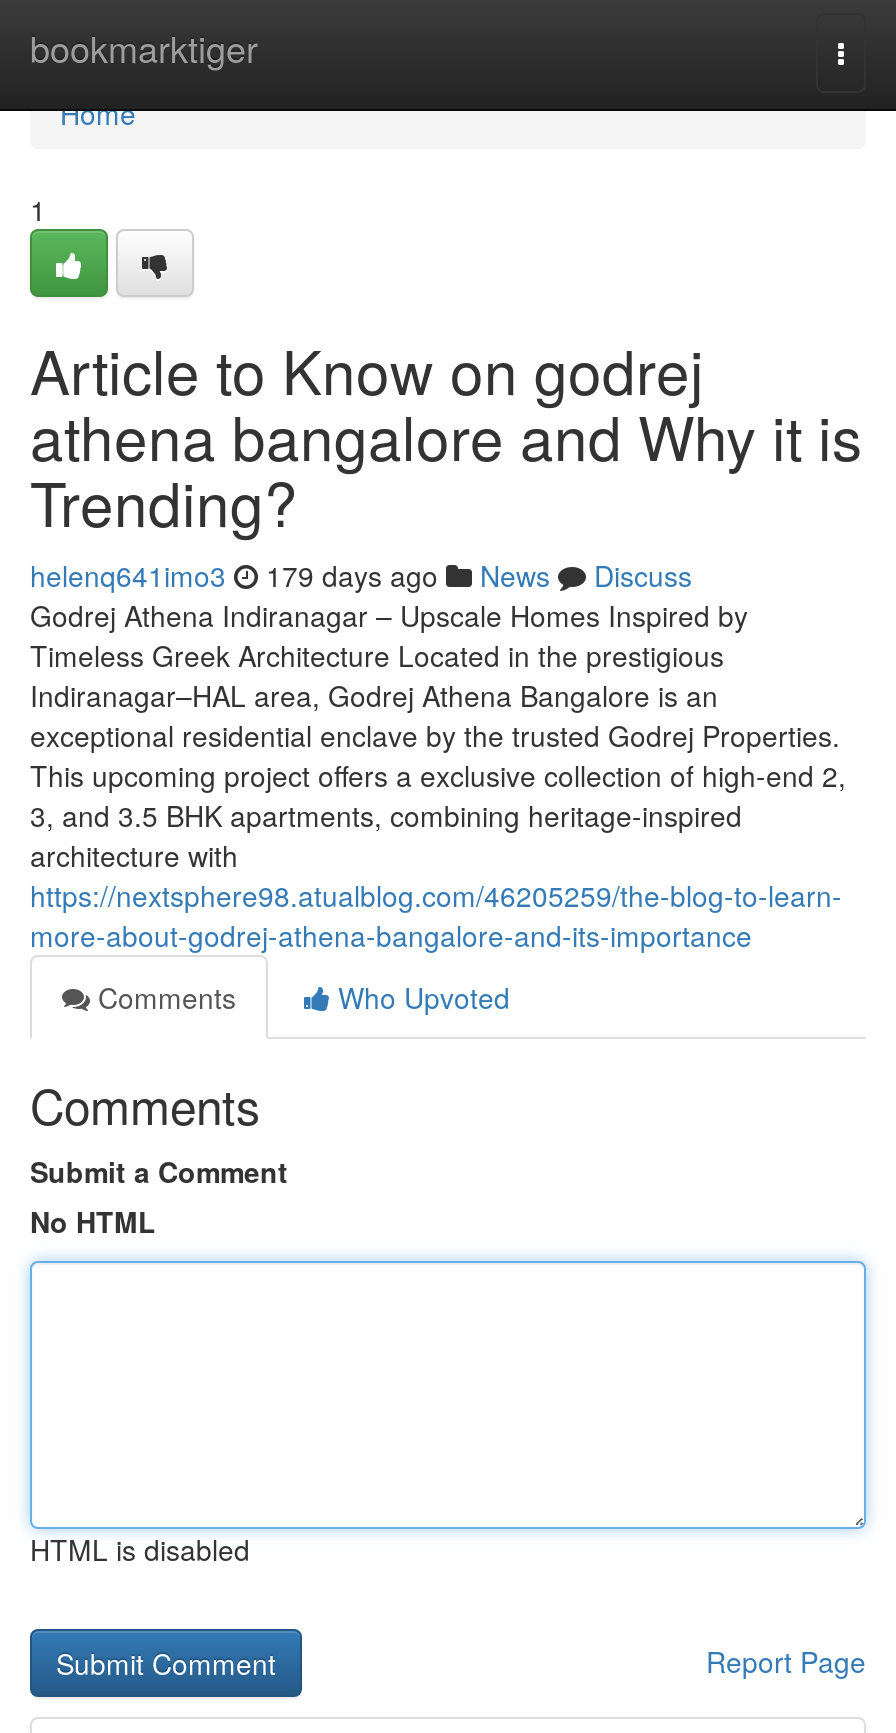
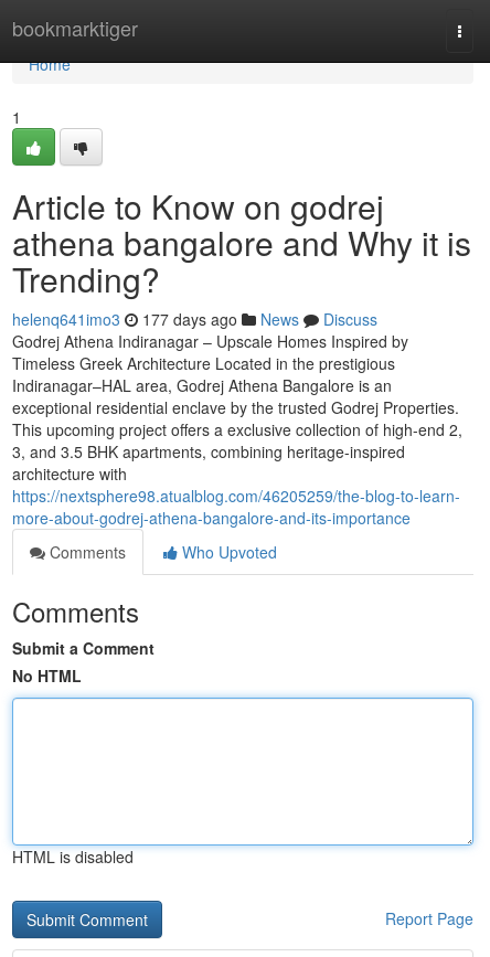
[30,555,692,595] helenq641imo3 179 days ago News Discuss -> [12,308,377,330] helenq641imo3 177 days ago News Discuss

